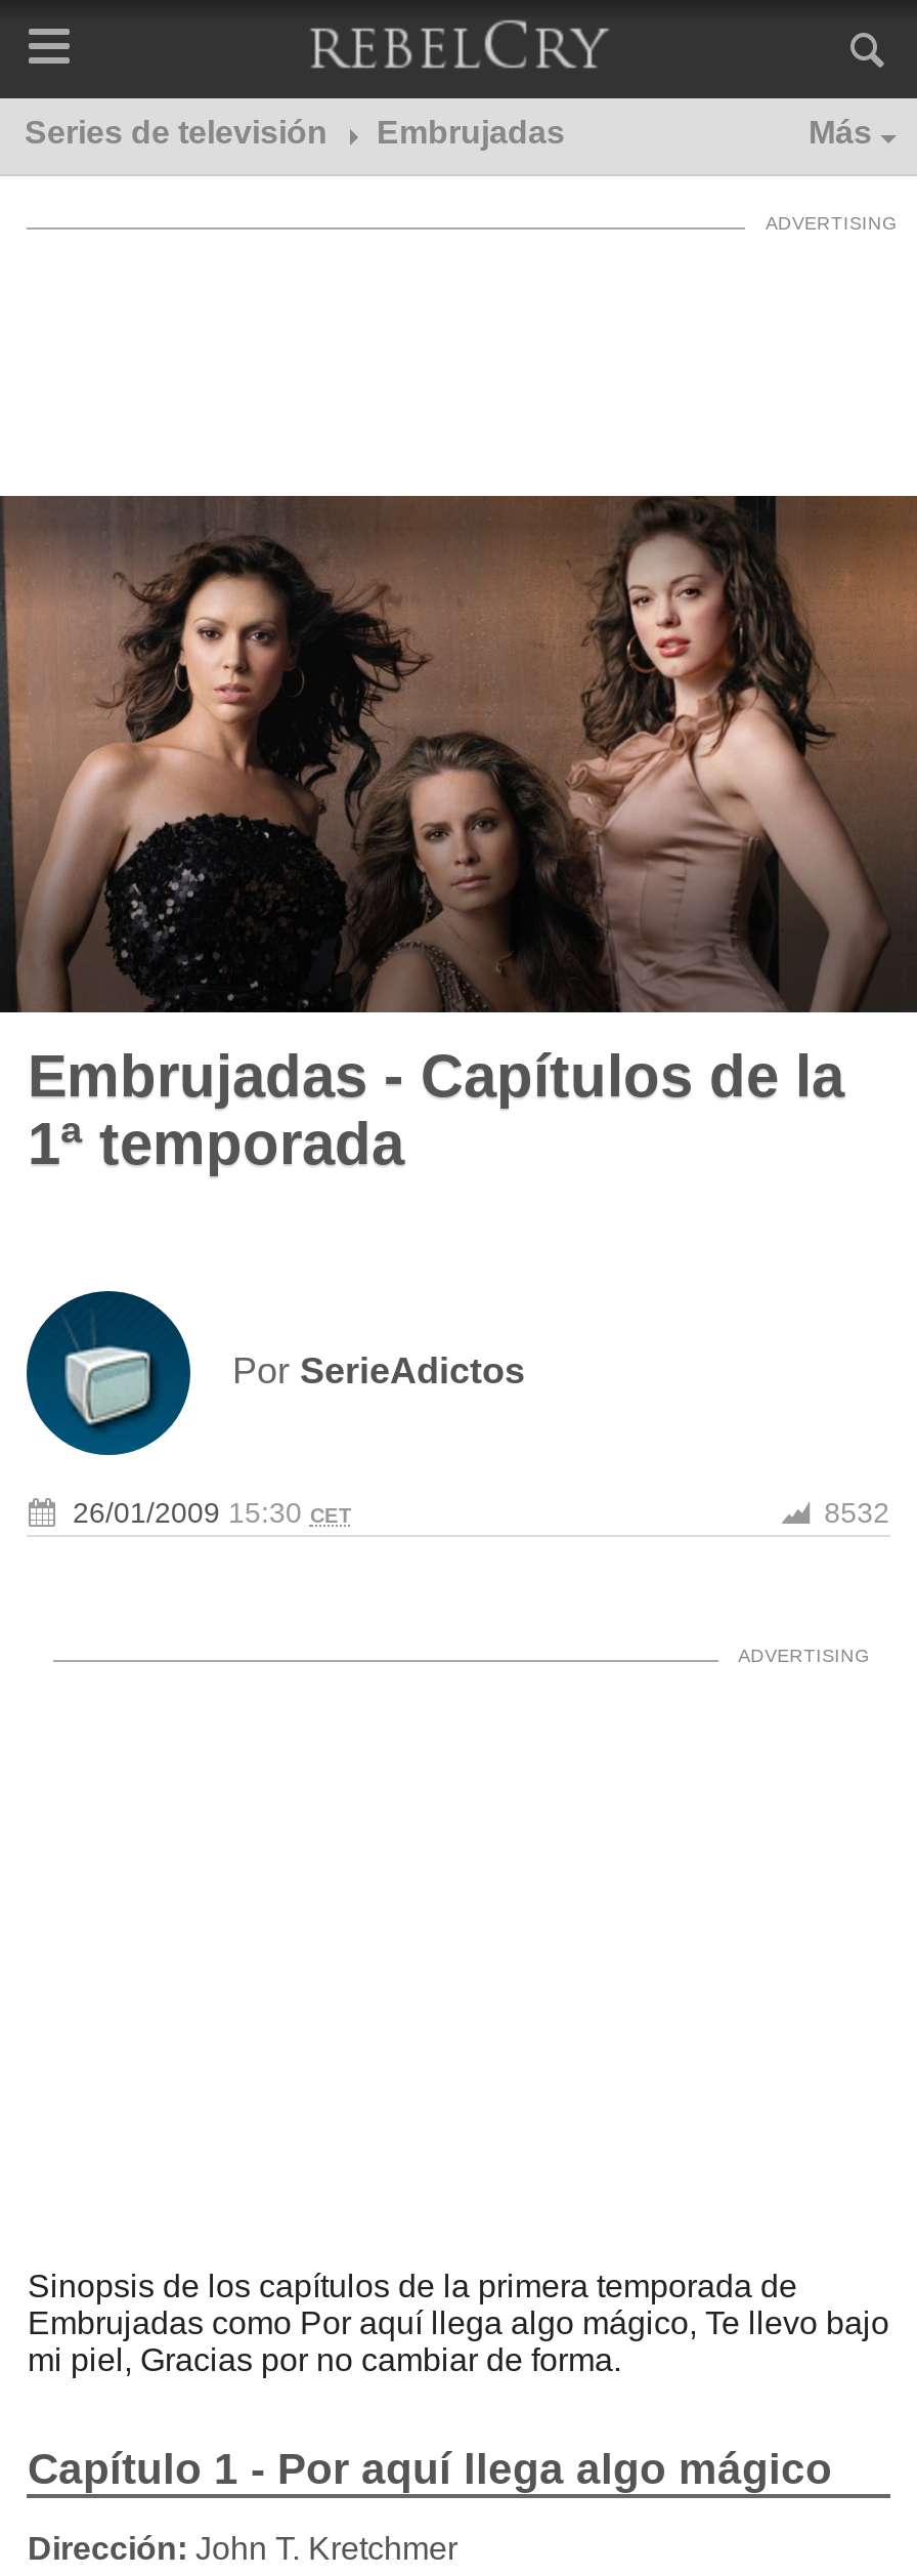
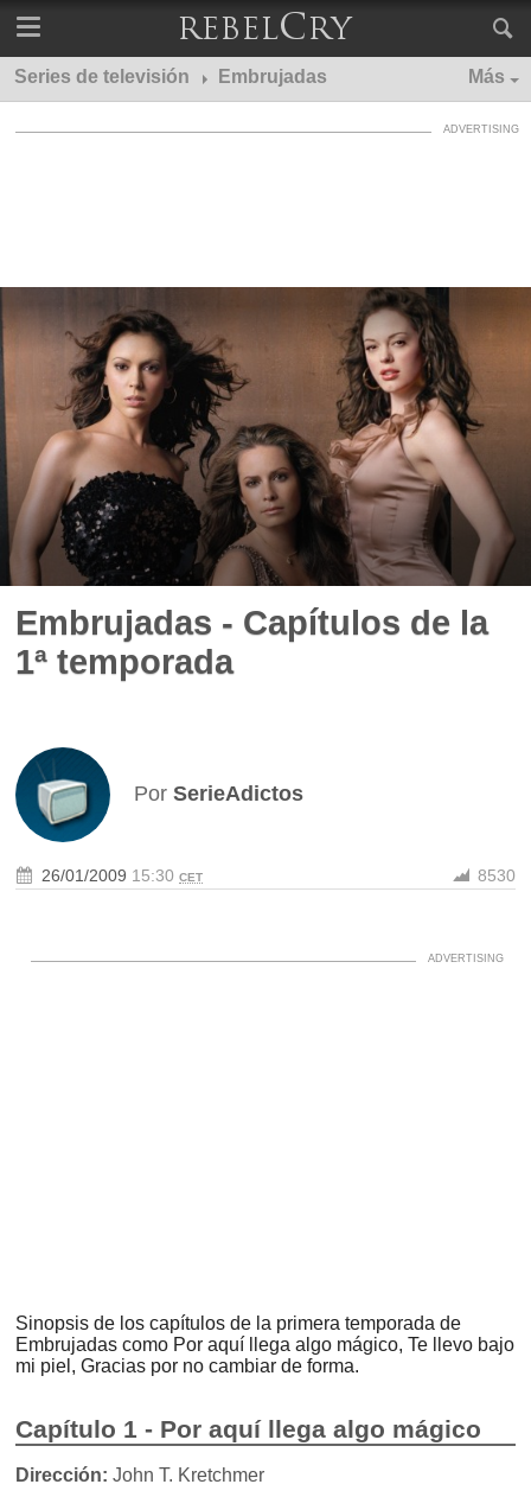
[824,1496,890,1529] 8532 -> [477,866,515,885] 8530

